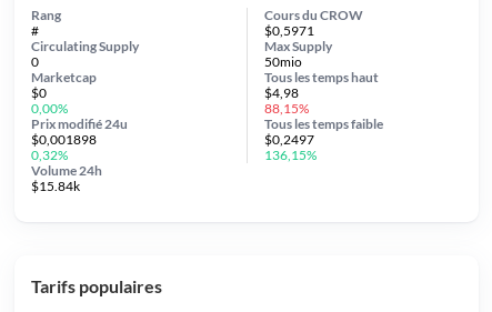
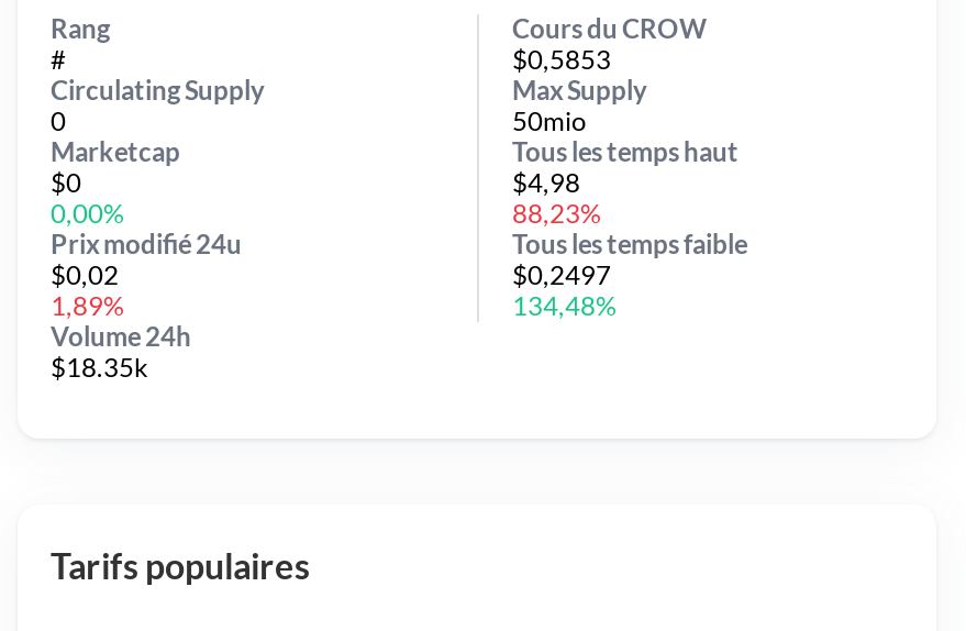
[264,22,314,38] $0,5971 -> [512,42,611,75] $0,5853
[264,99,309,116] 88,15% -> [512,196,600,229] 88,23%
[31,131,97,147] $0,001898 -> [51,257,119,290] $0,02
[31,146,68,163] 0,32% -> [51,288,123,321] 1,89%
[264,146,317,163] 136,15% -> [512,288,615,321] 134,48%
[31,177,80,194] $15.84k -> [51,350,147,383] $18.35k

